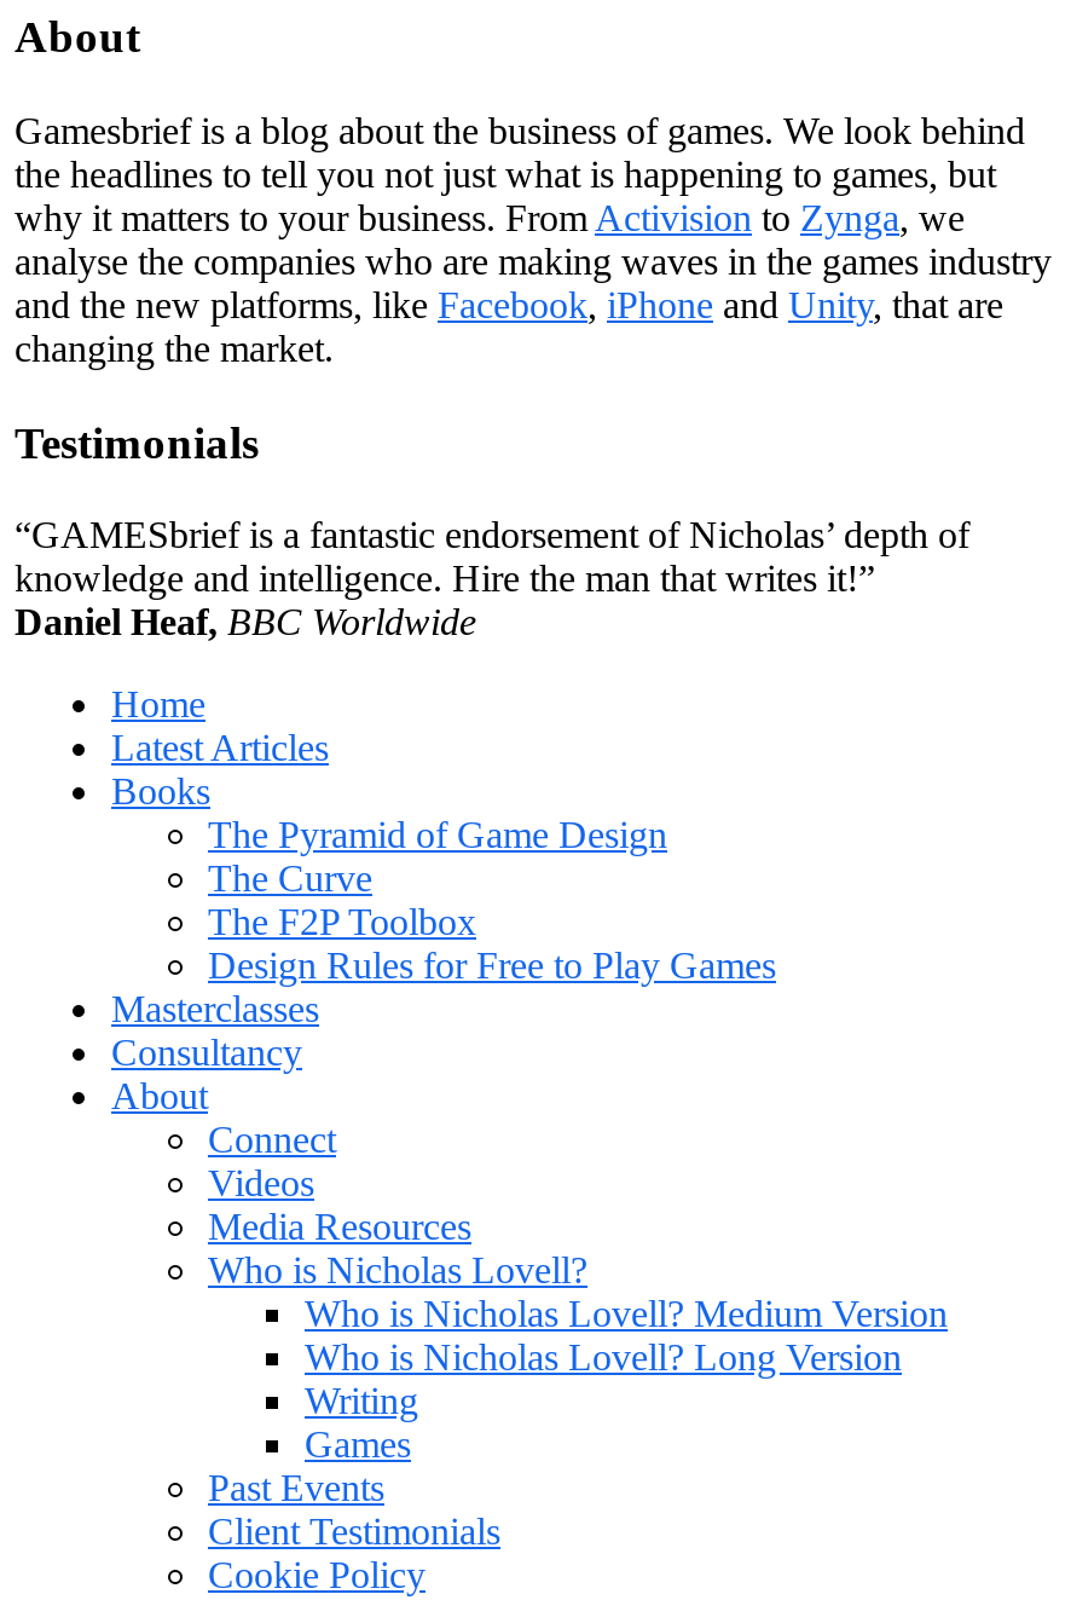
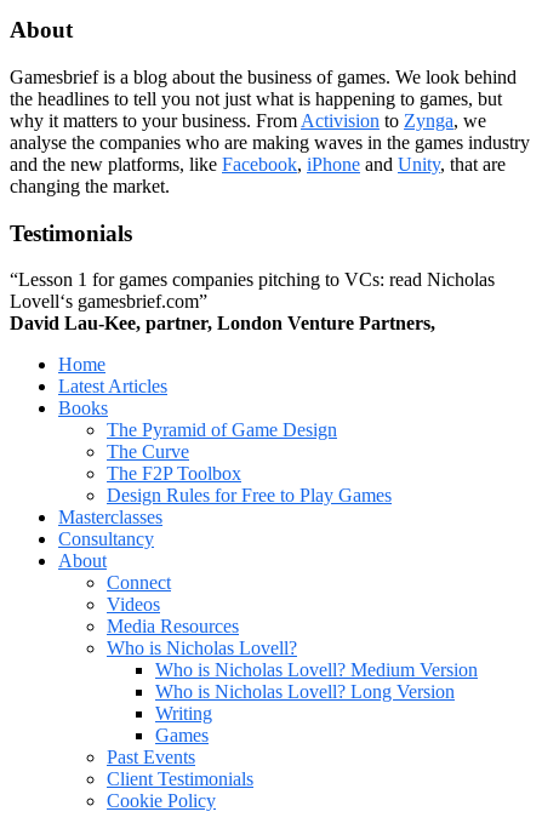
[15,514,969,643] “GAMESbrief is a fantastic endorsement of Nicholas’ depth of | knowledge and intelligence. Hire the man that writes it!” | Daniel Heaf, BBC Worldwide -> [10,269,495,334] “Lesson 1 for games companies pitching to VCs: read Nicholas | Lovell‘s gamesbrief.com” | David Lau-Kee, partner, London Venture Partners,

